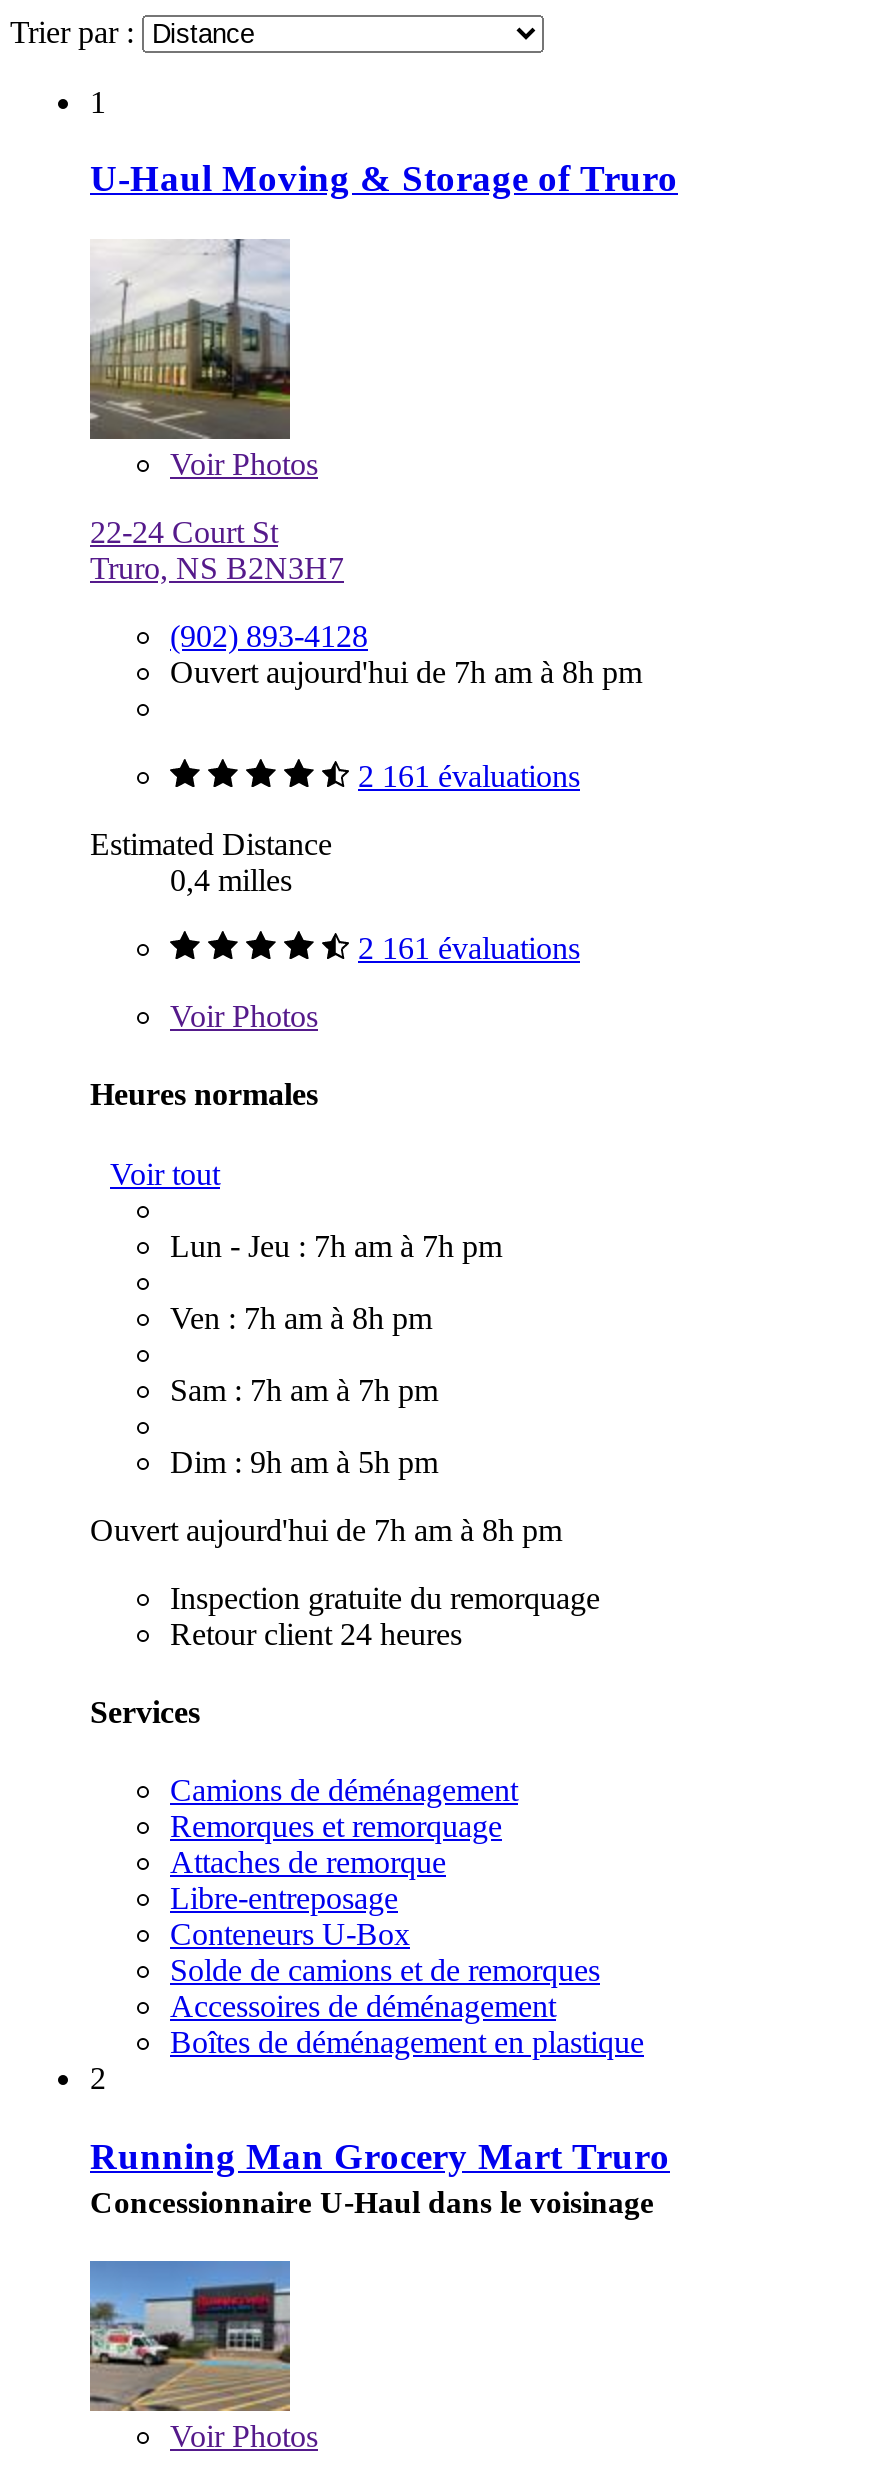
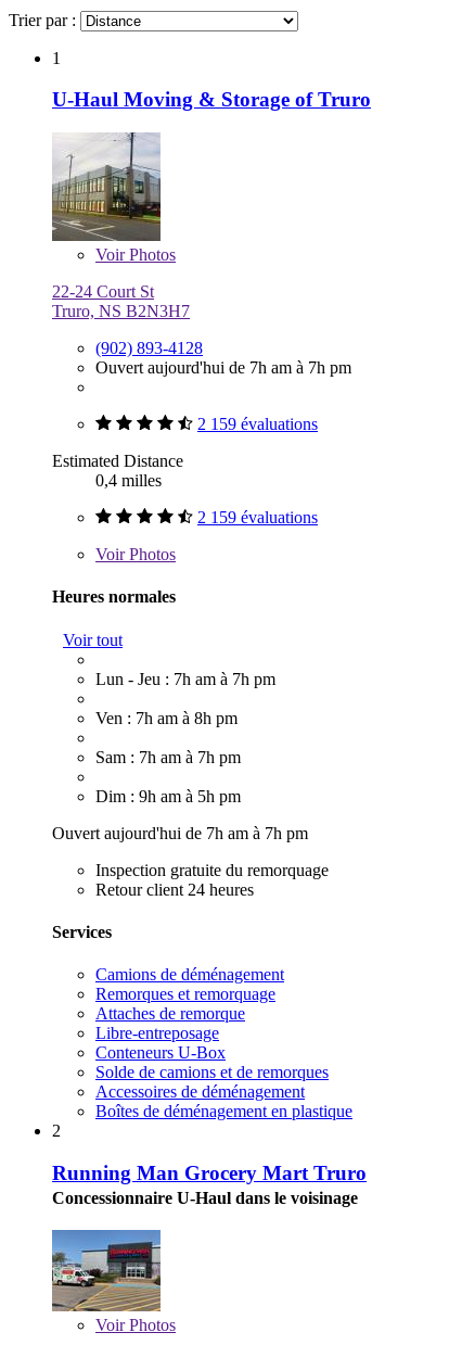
[170,655,642,689] Ouvert aujourd'hui de 7h am à 8h pm -> [95,358,351,377] Ouvert aujourd'hui de 7h am à 7h pm
[358,759,580,793] 2 161 évaluations -> [197,415,318,433] 2 159 évaluations
[358,931,580,965] 2 161 évaluations -> [197,508,318,526] 2 159 évaluations
[90,1512,562,1546] Ouvert aujourd'hui de 7h am à 8h pm -> [52,824,308,842] Ouvert aujourd'hui de 7h am à 7h pm

